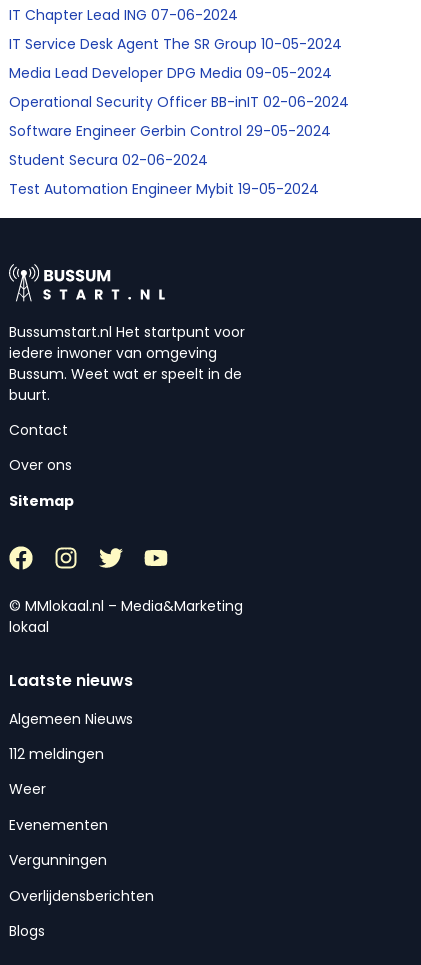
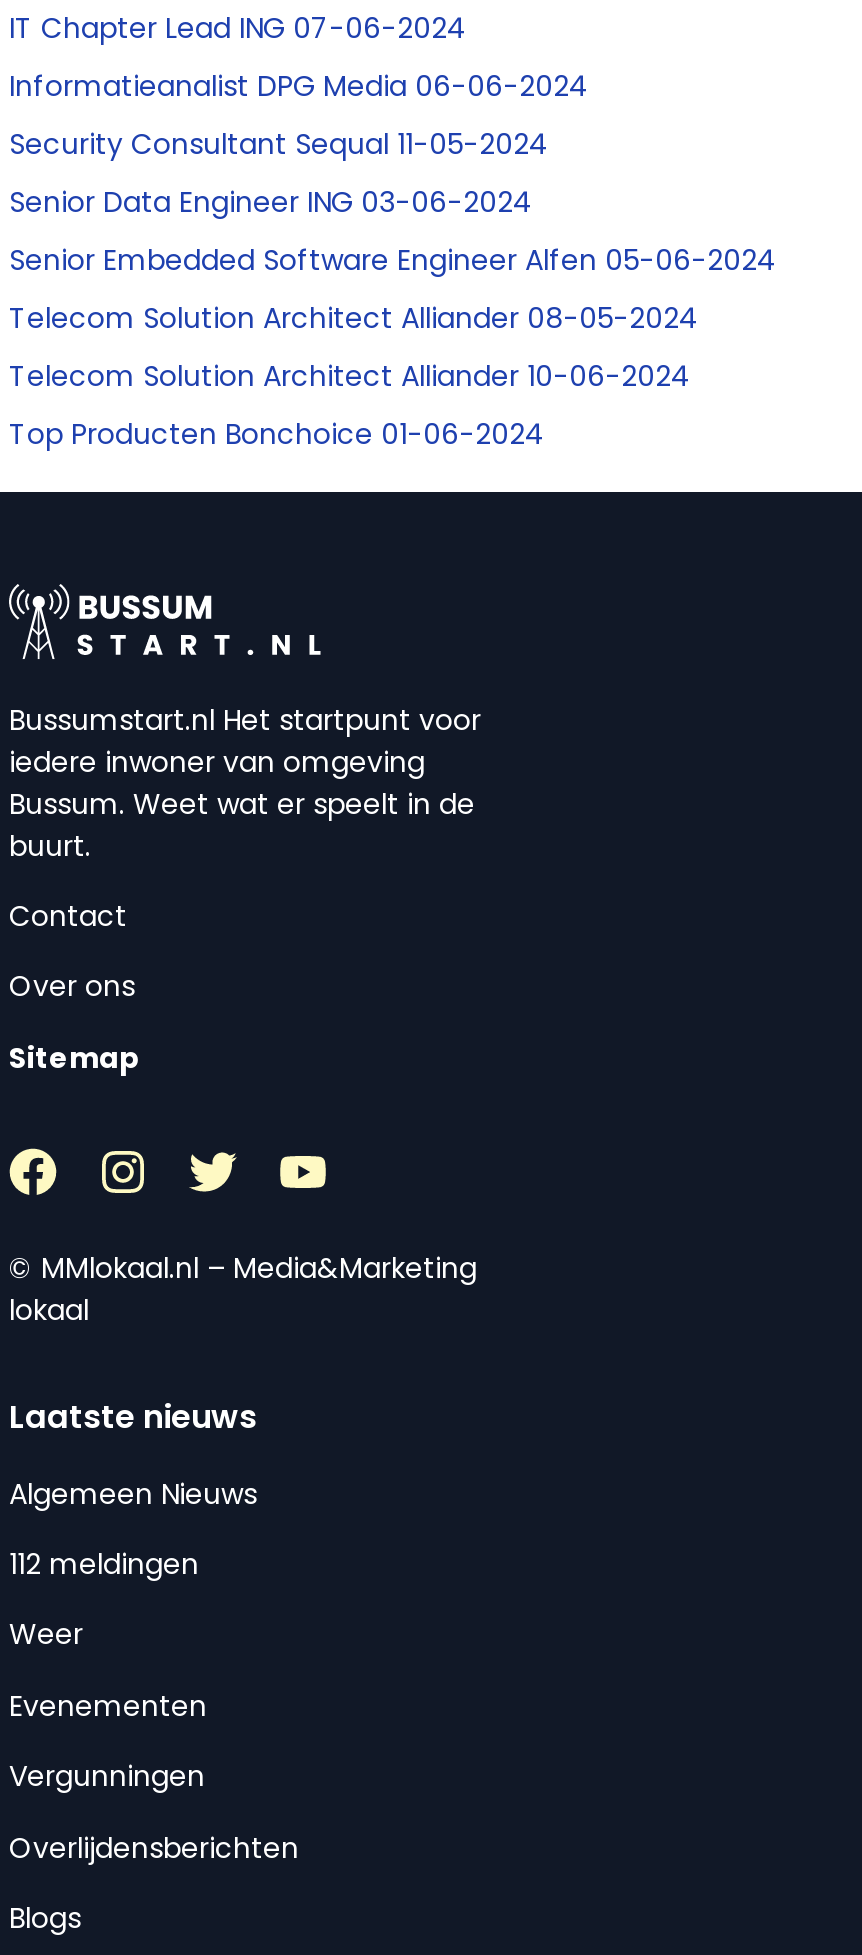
[9,34,349,199] IT Service Desk Agent The SR Group 10-05-2024 | Media Lead Developer DPG Media 09-05-2024 | Operational Security Officer BB-inIT 02-06-2024 | Software Engineer Gerbin Control 29-05-2024 | Student Secura 02-06-2024 | Test Automation Engineer Mybit 19-05-2024 -> [9,67,777,455] Informatieanalist DPG Media 06-06-2024 | Security Consultant Sequal 11-05-2024 | Senior Data Engineer ING 03-06-2024 | Senior Embedded Software Engineer Alfen 05-06-2024 | Telecom Solution Architect Alliander 08-05-2024 | Telecom Solution Architect Alliander 10-06-2024 | Top Producten Bonchoice 01-06-2024

